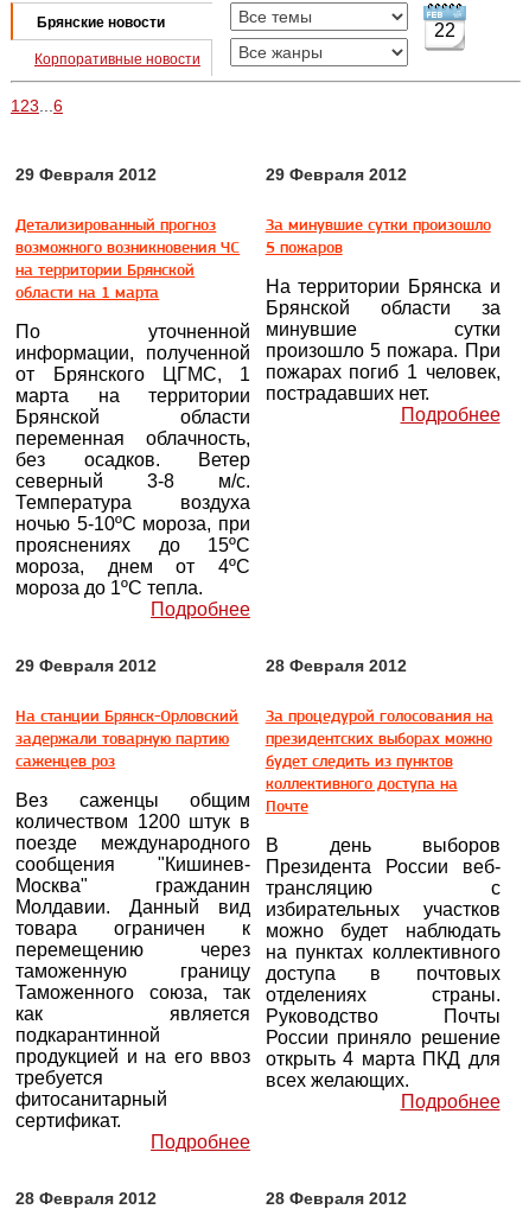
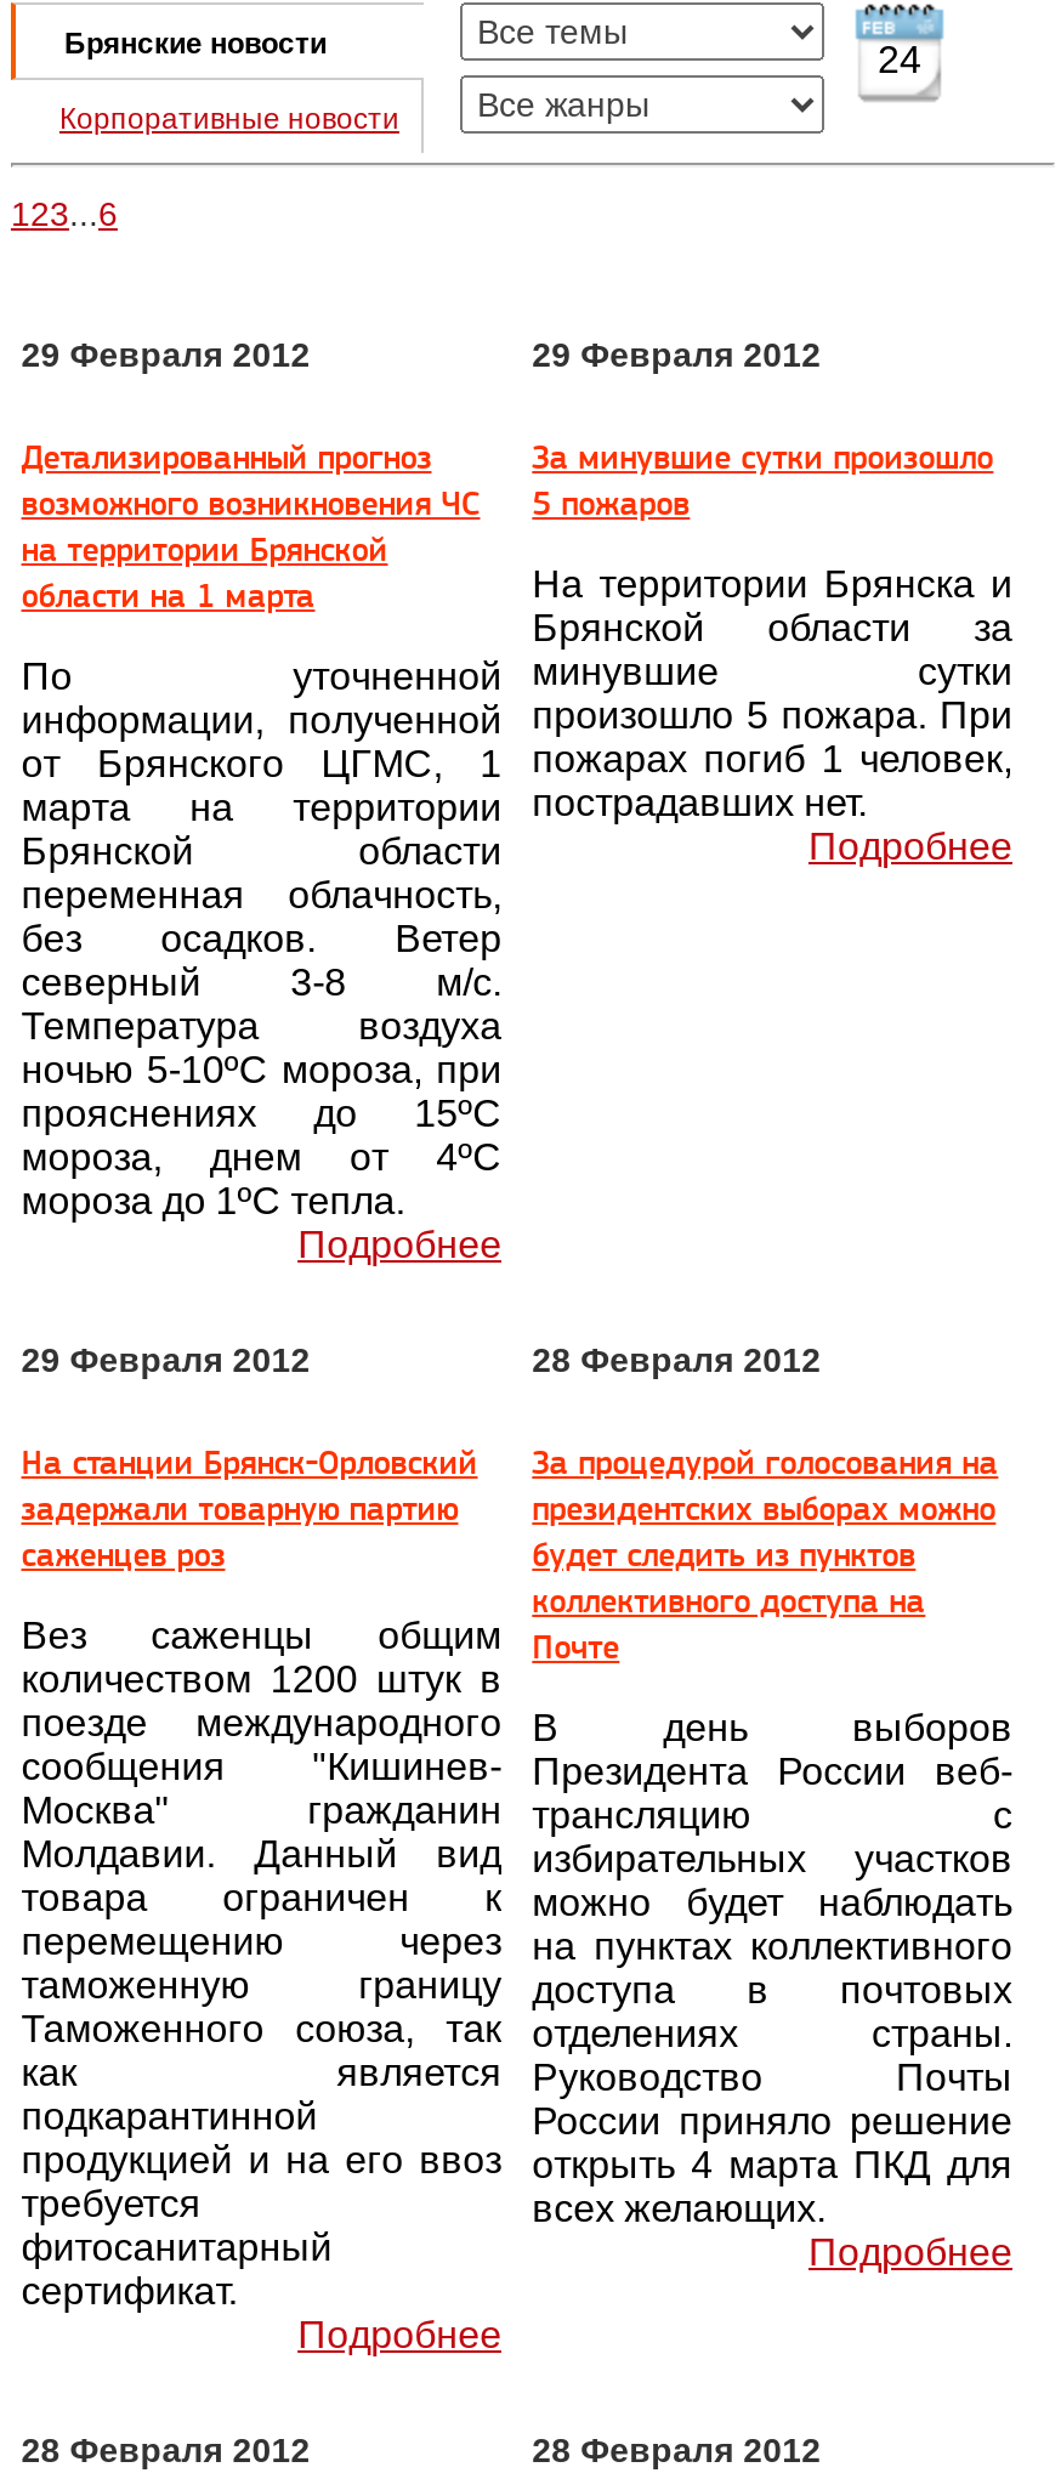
[434,20,455,40] 22 -> [878,39,921,80] 24

